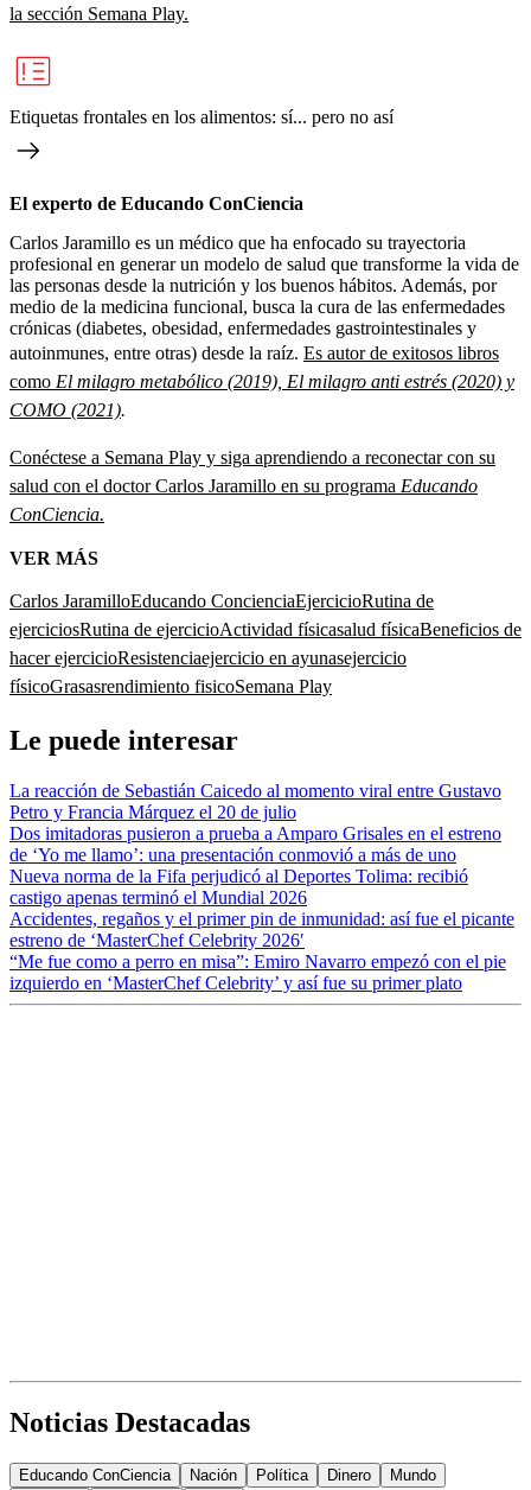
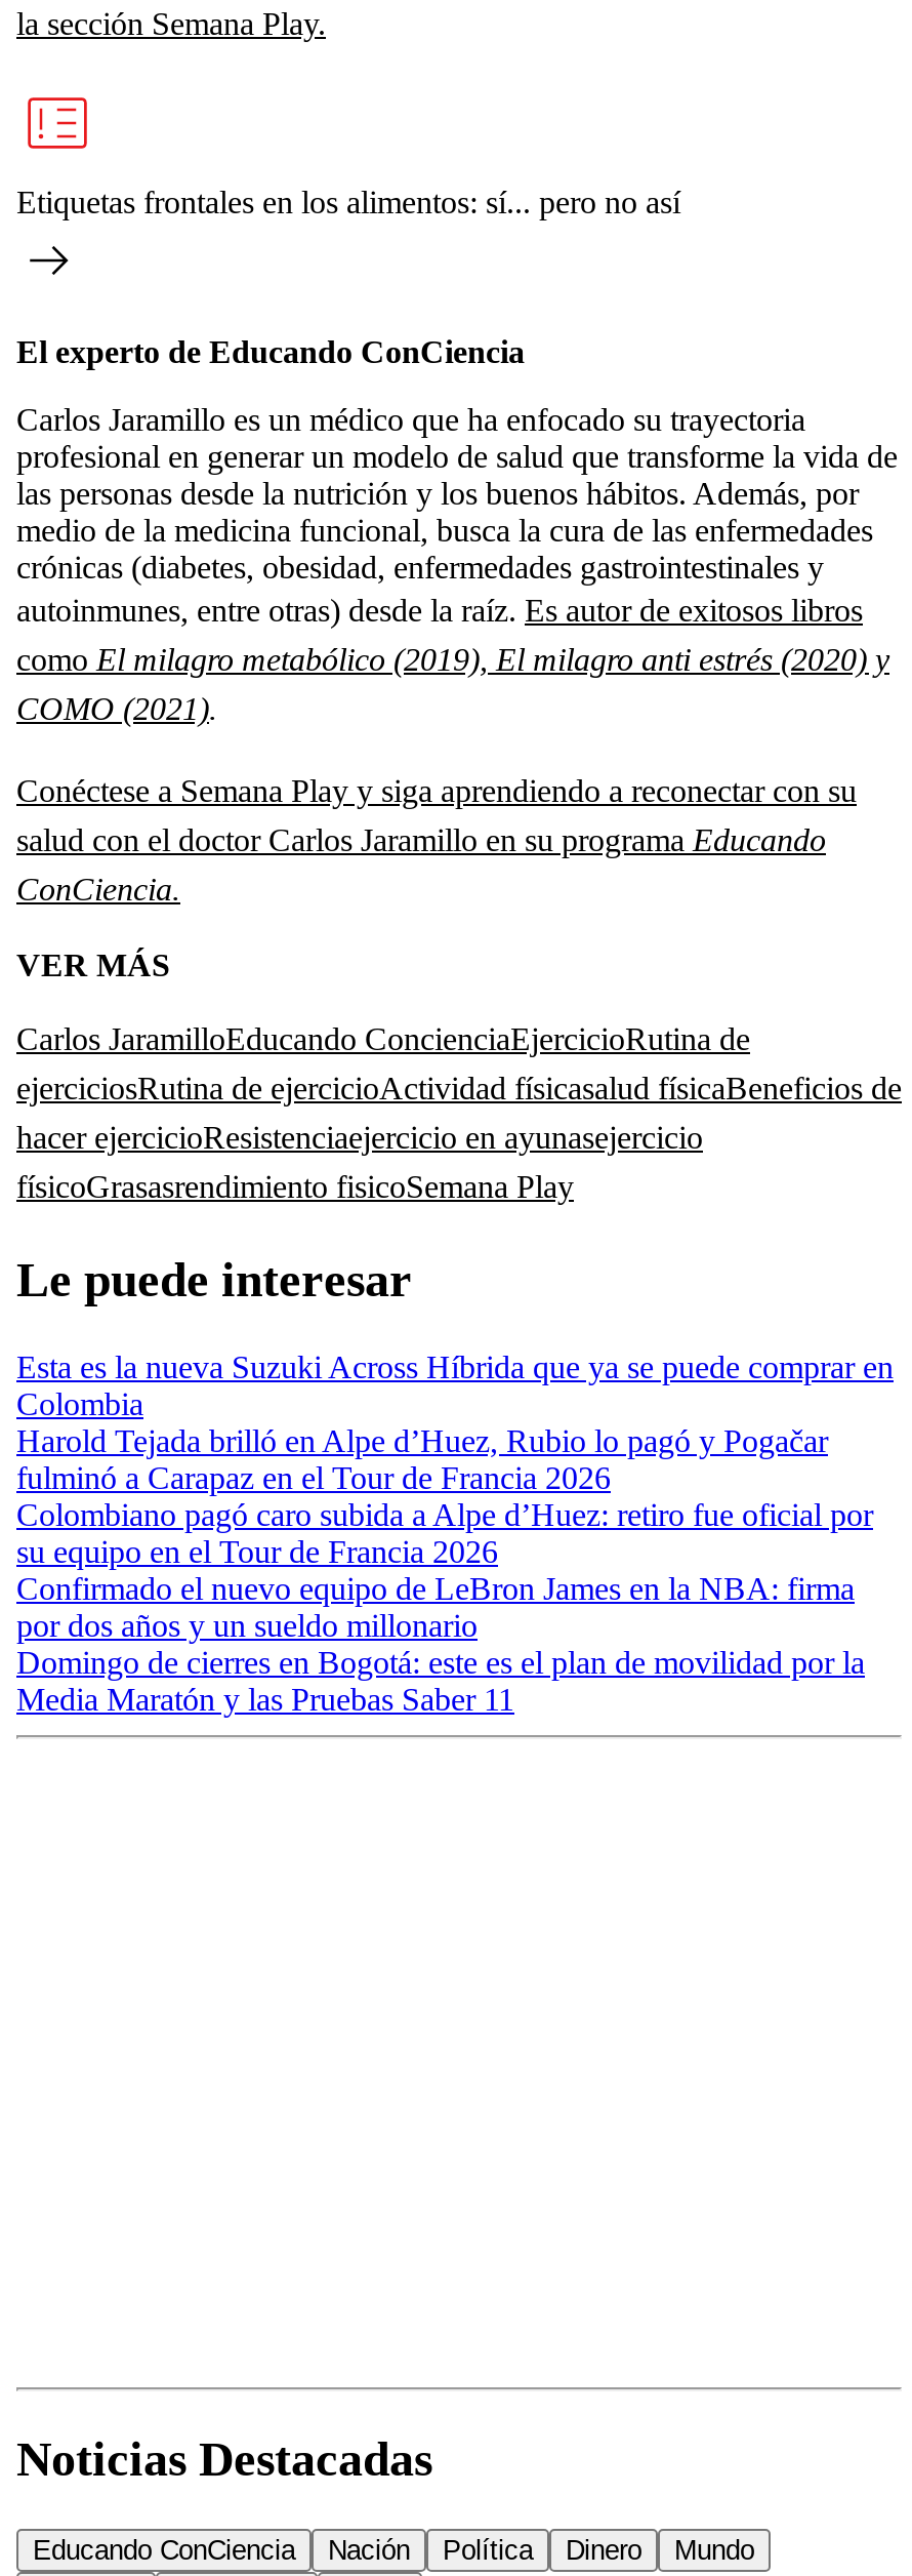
[9,781,514,993] La reacción de Sebastián Caicedo al momento viral entre Gustavo | Petro y Francia Márquez el 20 de julio | Dos imitadoras pusieron a prueba a Amparo Grisales en el estreno | de ‘Yo me llamo’: una presentación conmovió a más de uno | Nueva norma de la Fifa perjudicó al Deportes Tolima: recibió | castigo apenas terminó el Mundial 2026 | Accidentes, regaños y el primer pin de inmunidad: así fue el picante | estreno de ‘MasterChef Celebrity 2026′ | “Me fue como a perro en misa”: Emiro Navarro empezó con el pie | izquierdo en ‘MasterChef Celebrity’ y así fue su primer plato -> [16,1350,894,1717] Esta es la nueva Suzuki Across Híbrida que ya se puede comprar en | Colombia | Harold Tejada brilló en Alpe d’Huez, Rubio lo pagó y Pogačar | fulminó a Carapaz en el Tour de Francia 2026 | Colombiano pagó caro subida a Alpe d’Huez: retiro fue oficial por | su equipo en el Tour de Francia 2026 | Confirmado el nuevo equipo de LeBron James en la NBA: firma | por dos años y un sueldo millonario | Domingo de cierres en Bogotá: este es el plan de movilidad por la | Media Maratón y las Pruebas Saber 11

